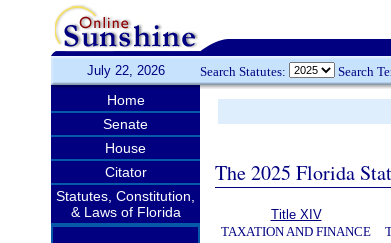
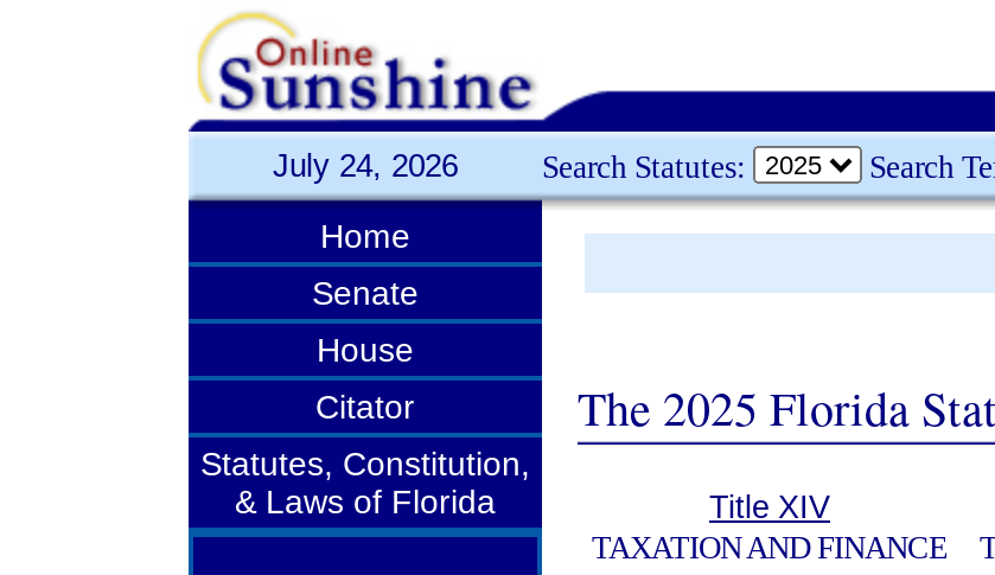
[86,63,164,78] July 22, 2026 -> [273,148,458,184] July 24, 2026

